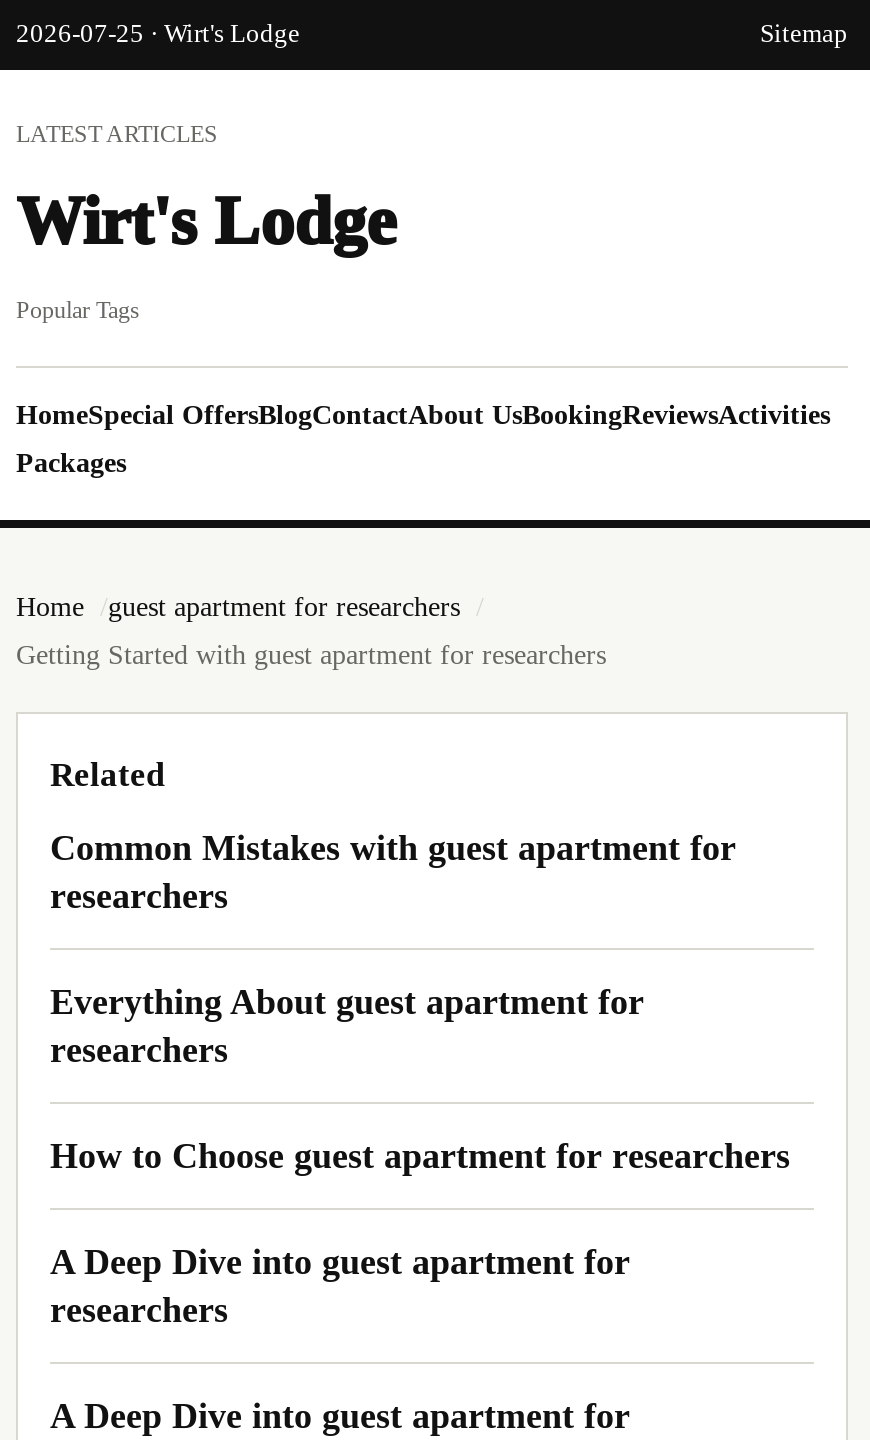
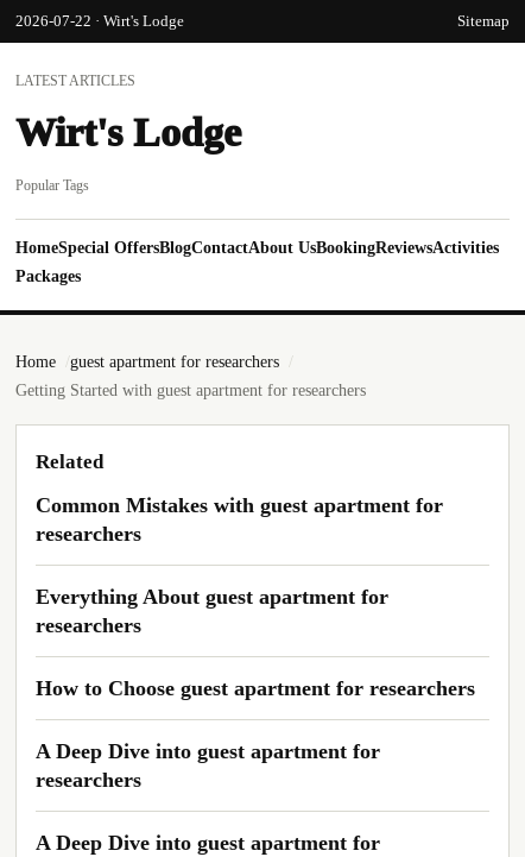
[16,18,300,48] 2026-07-25 · Wirt's Lodge -> [15,12,184,30] 2026-07-22 · Wirt's Lodge

